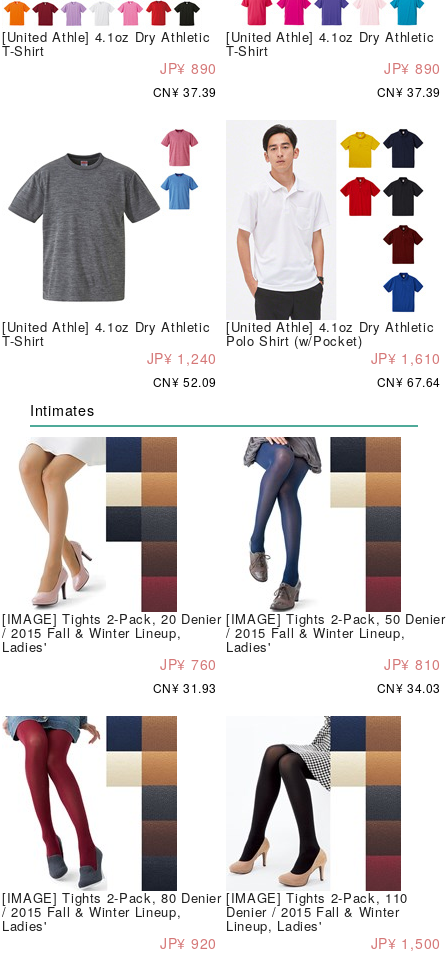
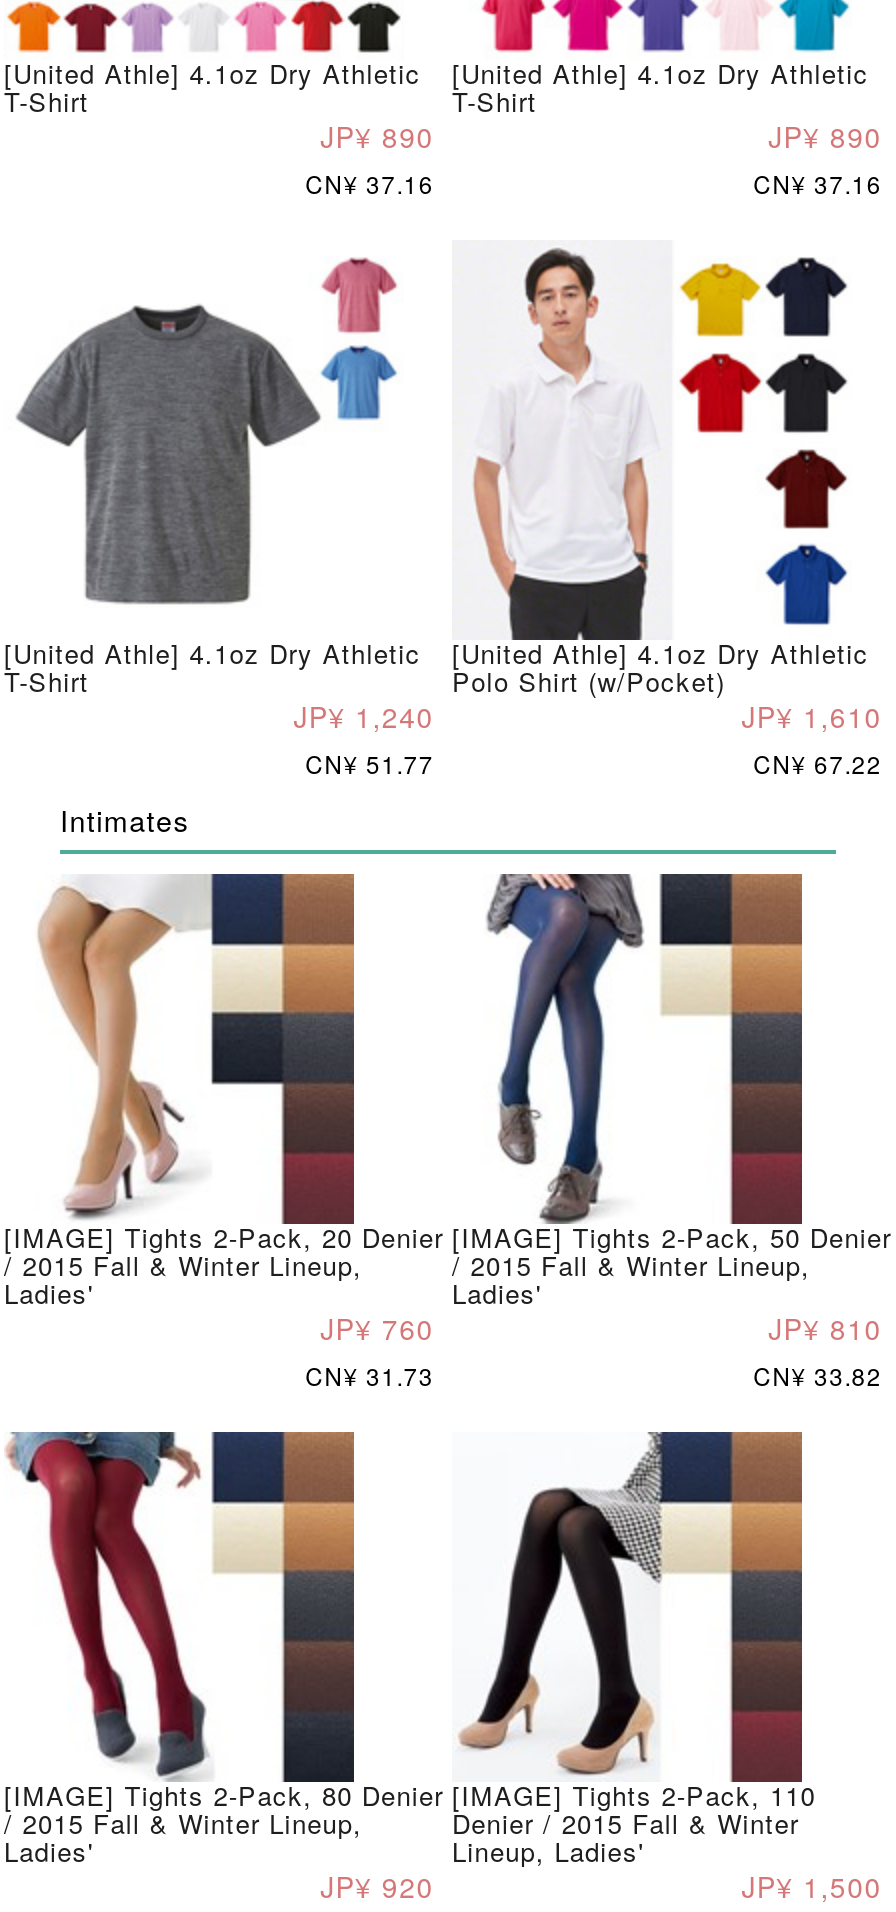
[153,83,217,100] CN¥ 37.39 -> [305,167,434,201] CN¥ 37.16
[377,83,441,100] CN¥ 37.39 -> [753,167,882,201] CN¥ 37.16
[153,373,217,390] CN¥ 52.09 -> [305,747,434,781] CN¥ 51.77
[377,373,441,390] CN¥ 67.64 -> [753,747,882,781] CN¥ 67.22
[153,679,217,696] CN¥ 31.93 -> [305,1358,434,1392] CN¥ 31.73
[377,679,441,696] CN¥ 34.03 -> [753,1358,882,1392] CN¥ 33.82

